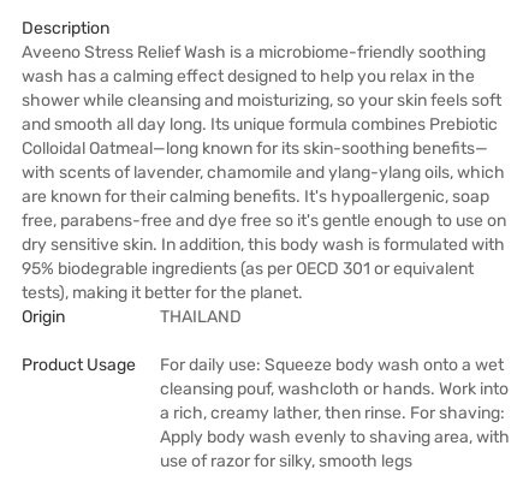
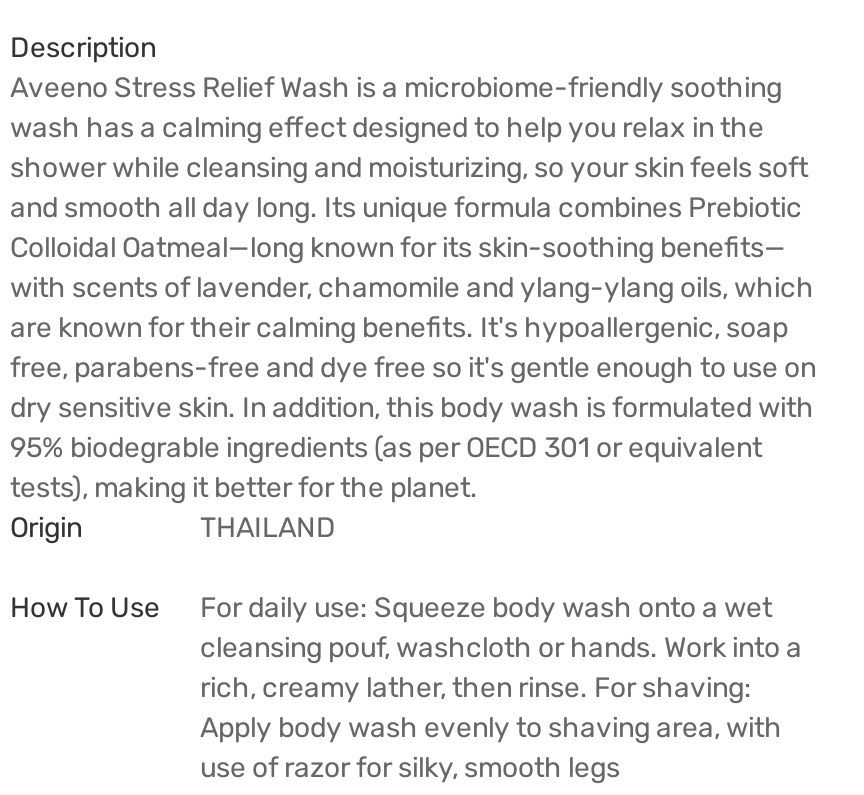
[22,355,136,375] Product Usage -> [10,591,160,625] How To Use

